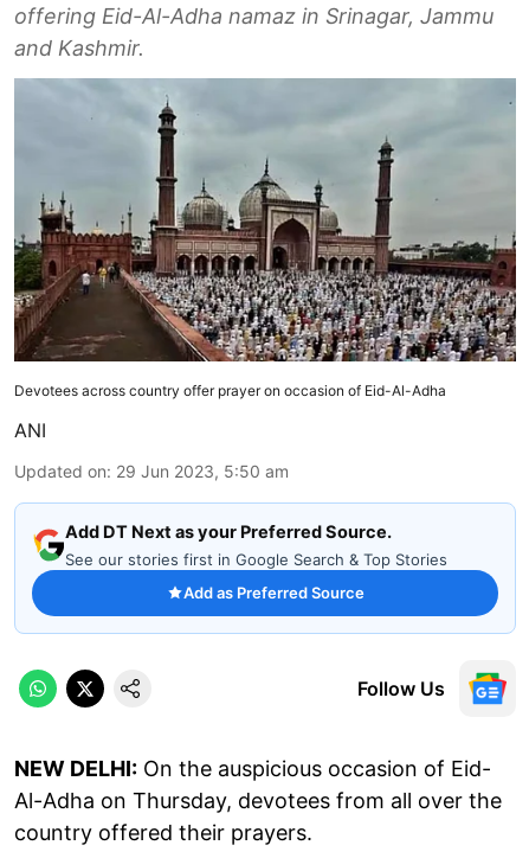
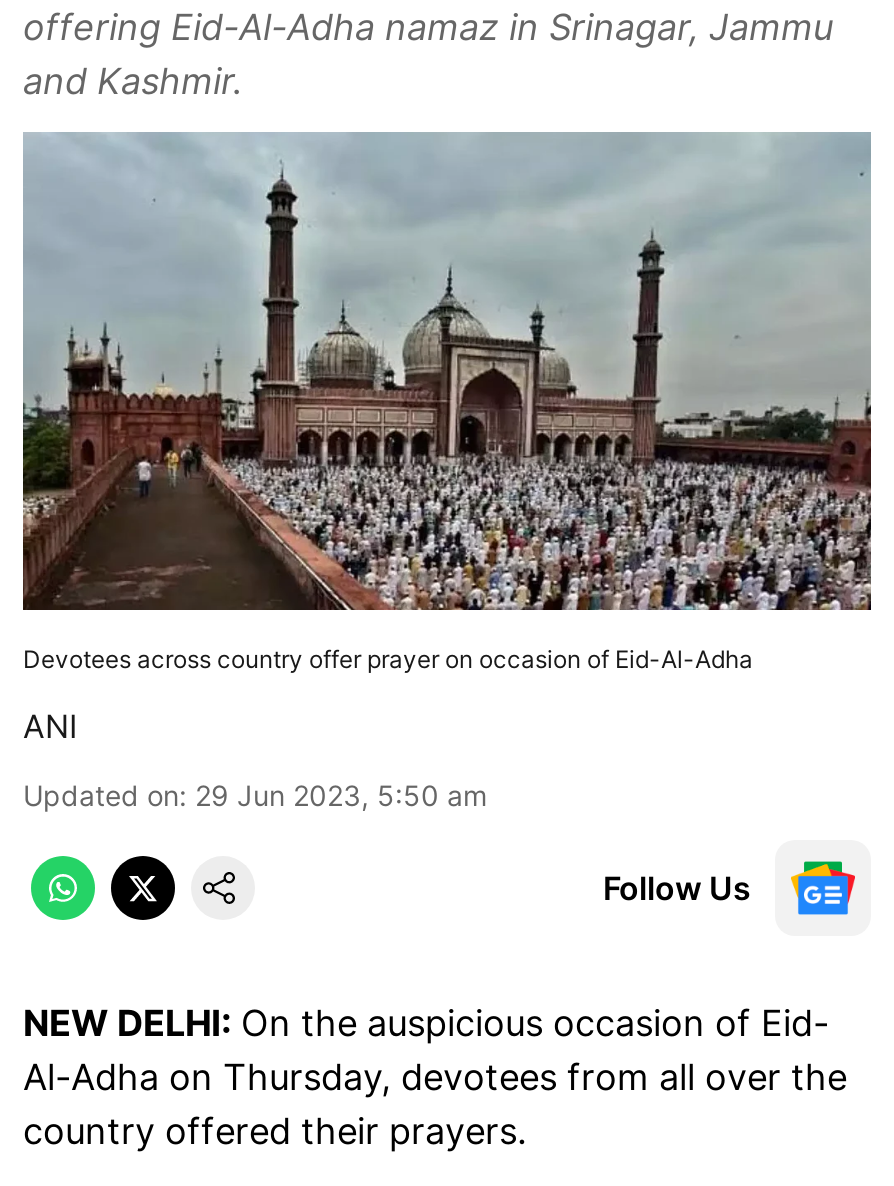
[14,502,516,634] [image] | Add DT Next as your Preferred Source. | See our stories first in Google Search & Top Stories | Add as Preferred Source -> none

